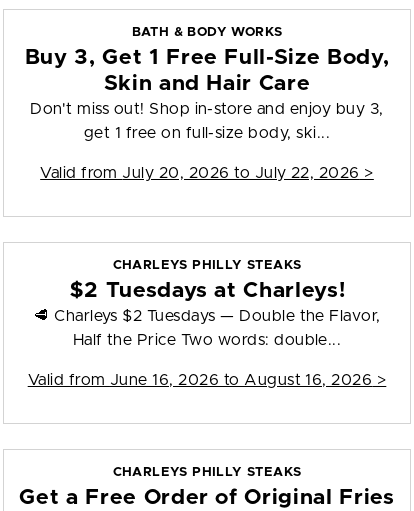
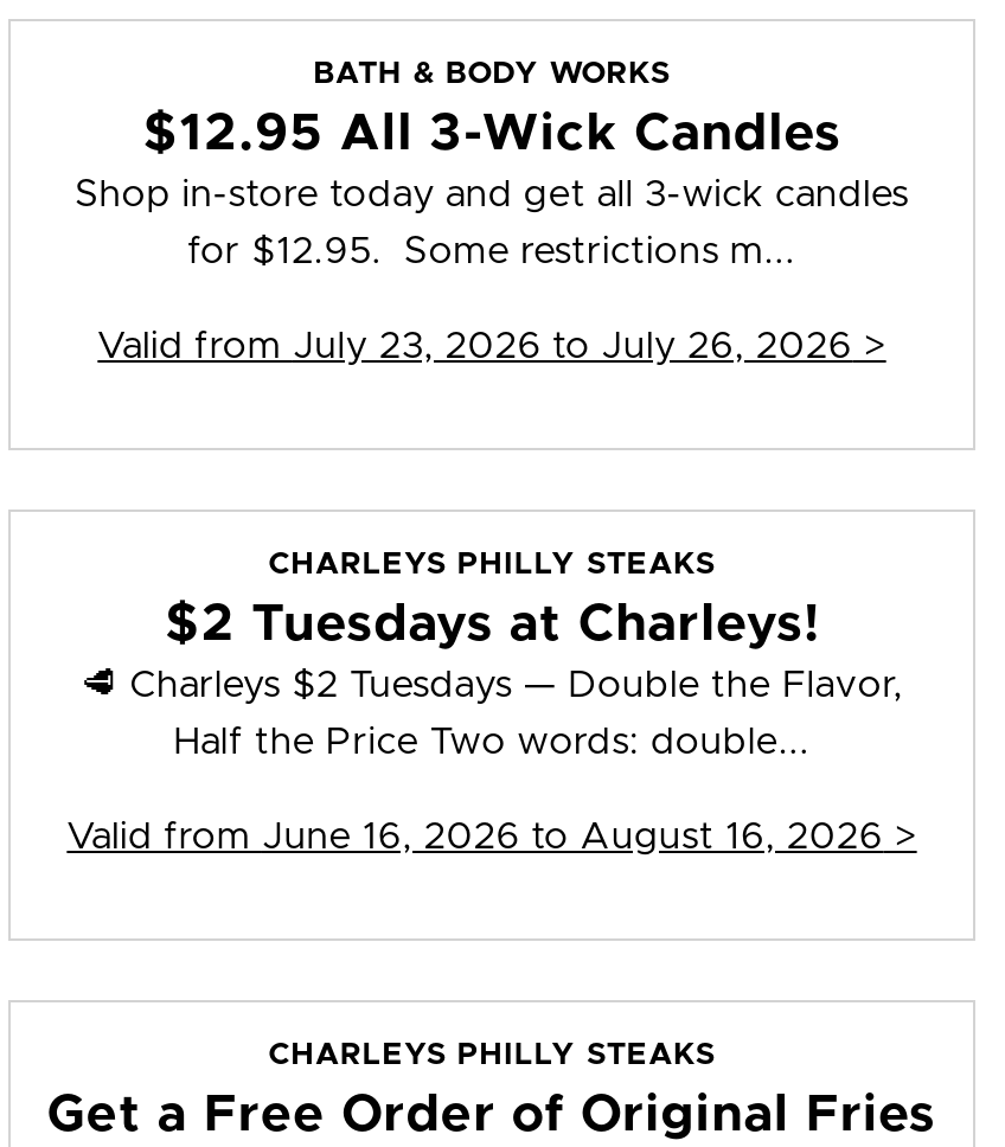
[25,47,389,117] Buy 3, Get 1 Free Full-Size Body, | Skin and Hair Care | Don't miss out! Shop in-store and enjoy buy 3, -> [75,109,909,214] $12.95 All 3-Wick Candles | Shop in-store today and get all 3-wick candles
[84,125,330,141] get 1 free on full-size body, ski... -> [187,233,796,271] for $12.95. Some restrictions m...
[40,165,374,181] Valid from July 20, 2026 to July 22, 2026 > -> [98,328,886,365] Valid from July 23, 2026 to July 26, 2026 >

